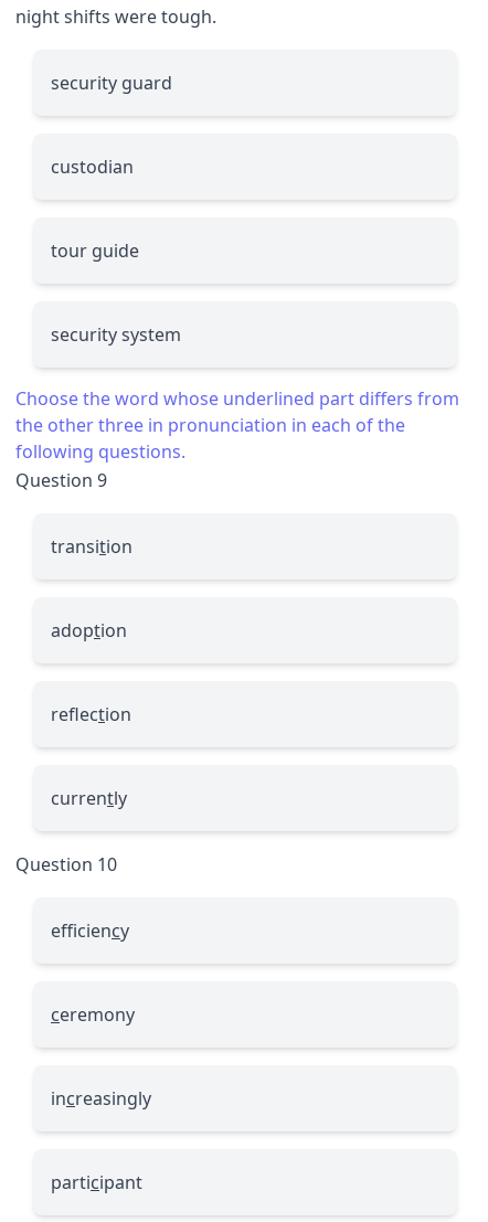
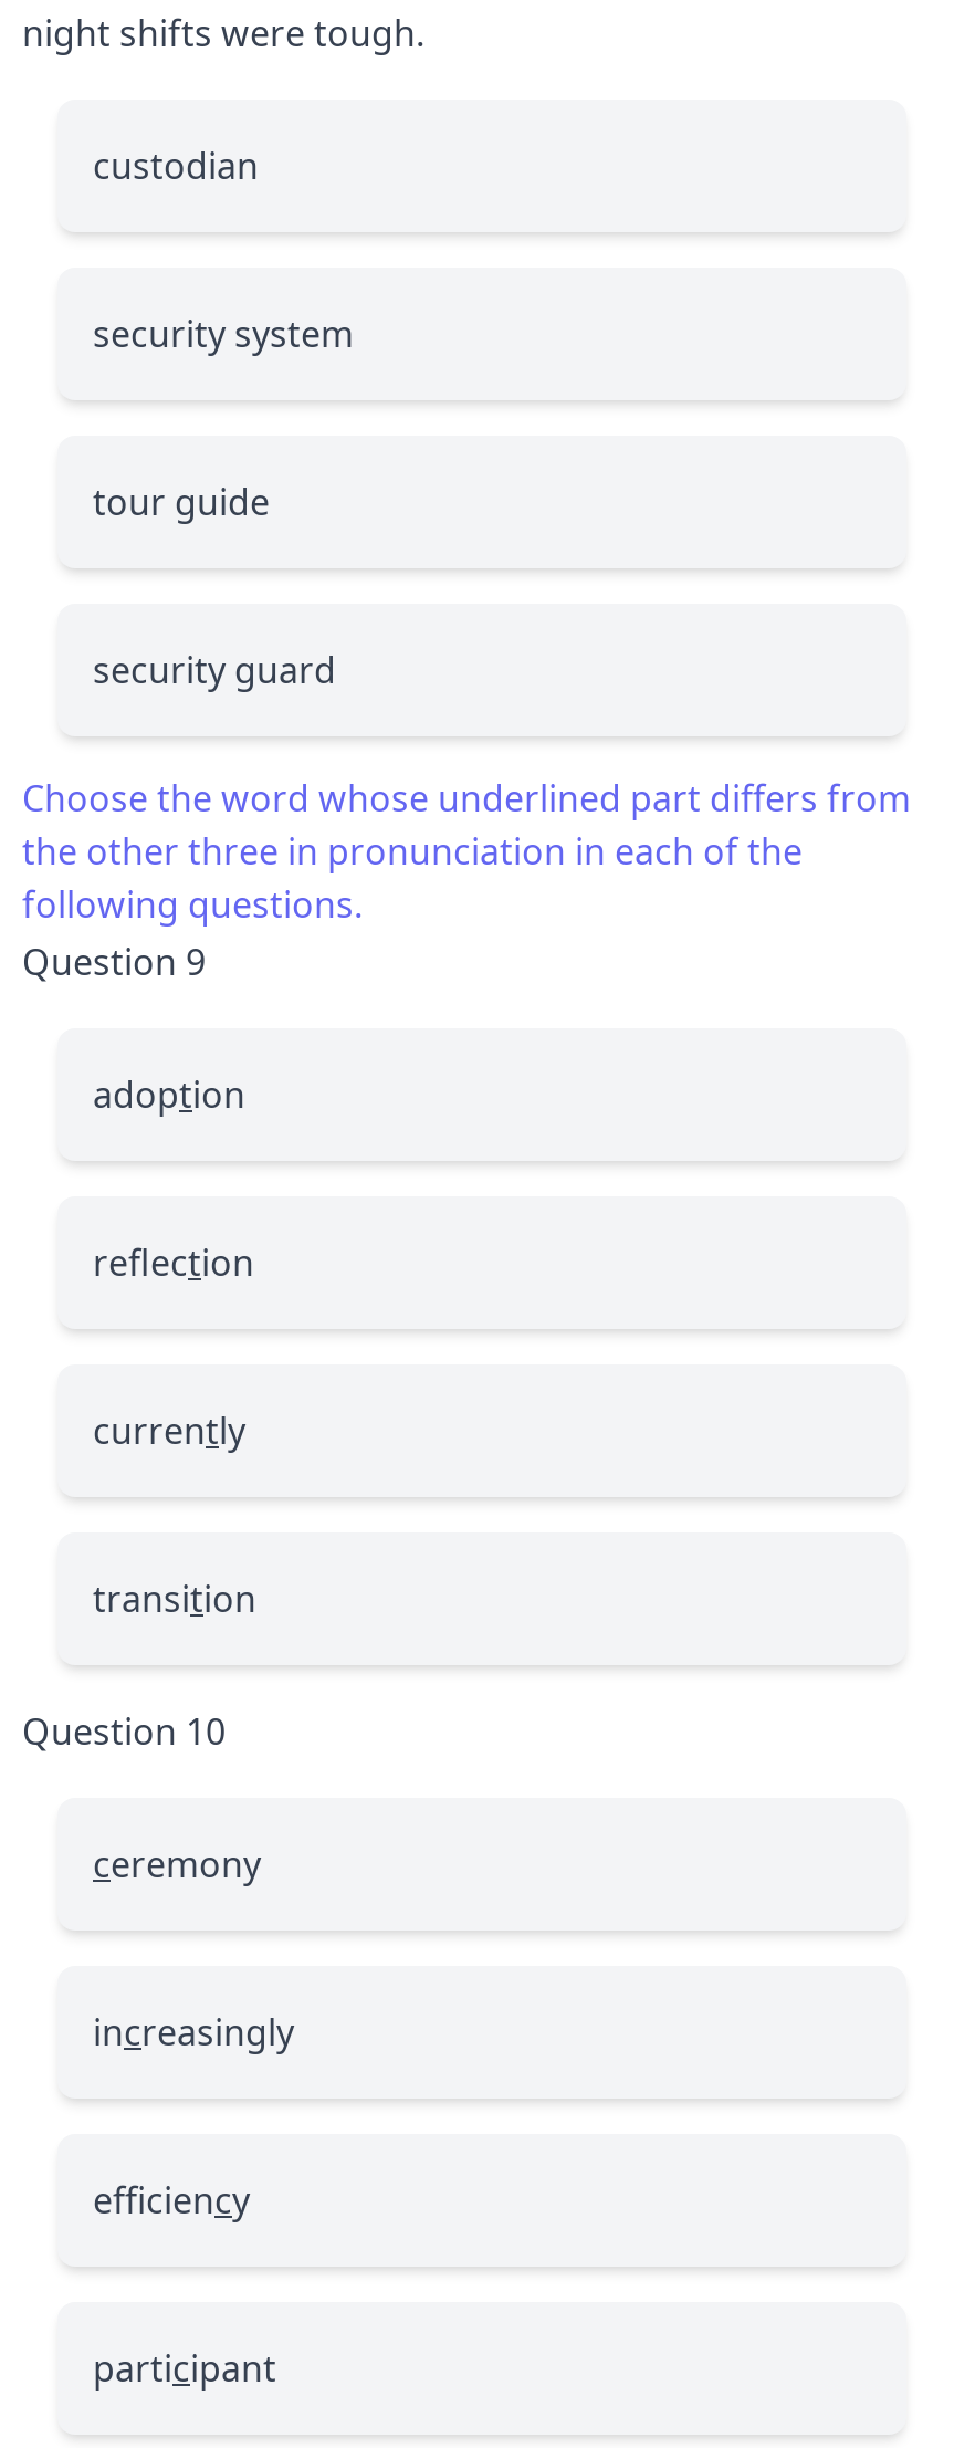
moved [51,70,172,94] -> [93,645,336,693]: security guard
moved [51,154,181,346] -> [93,141,354,525]: custodian | tour guide | security system
moved [51,534,132,558] -> [93,1574,256,1622]: transition
moved [51,618,131,810] -> [93,1069,254,1454]: adoption | reflection | currently
moved [51,918,129,942] -> [93,2175,250,2224]: efficiency
moved [51,1002,151,1110] -> [93,1839,294,2056]: ceremony | increasingly

